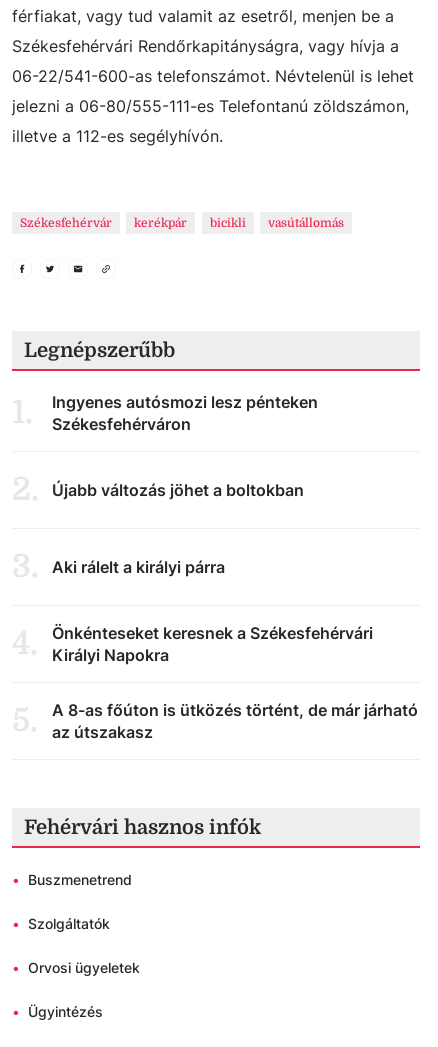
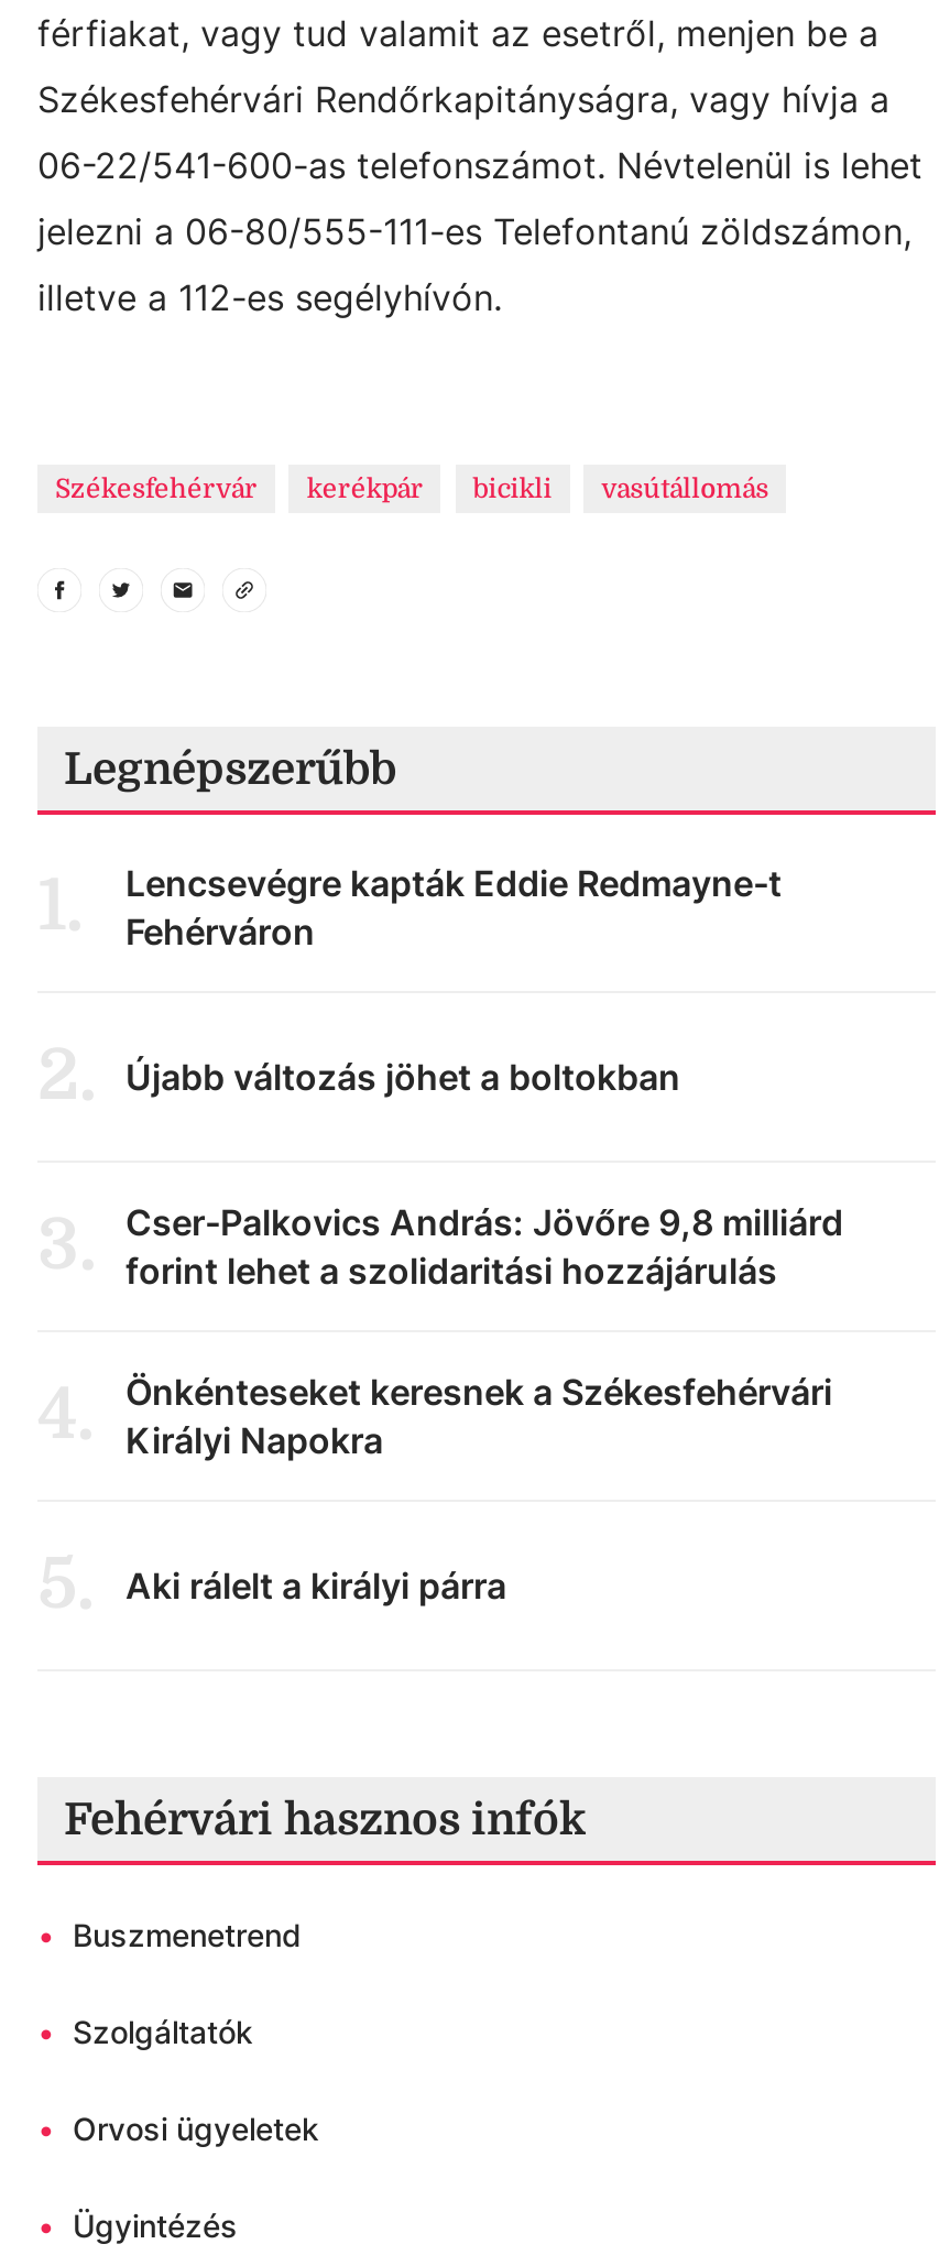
[52,392,318,434] Ingyenes autósmozi lesz pénteken | Székesfehérváron -> [125,862,782,954] Lencsevégre kapták Eddie Redmayne-t | Fehérváron
none -> [125,1201,843,1294] Cser-Palkovics András: Jövőre 9,8 milliárd | forint lehet a szolidaritási hozzájárulás
moved [52,557,225,577] -> [125,1564,506,1608]: Aki rálelt a királyi párra
[52,700,418,742] A 8-as főúton is ütközés történt, de már járható | az útszakasz -> none

